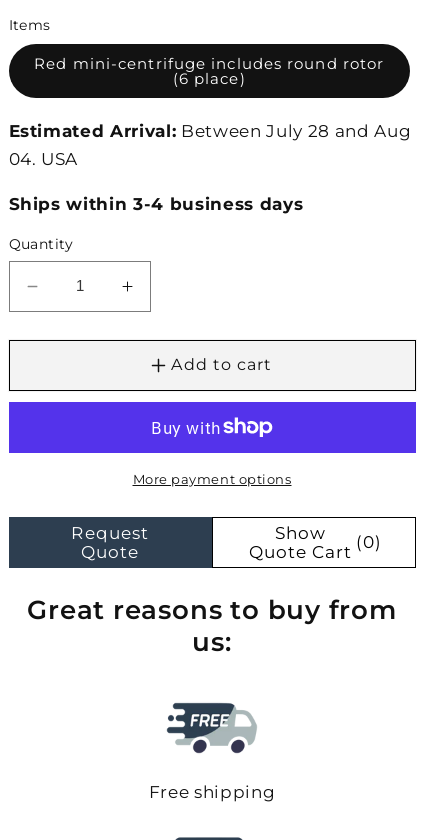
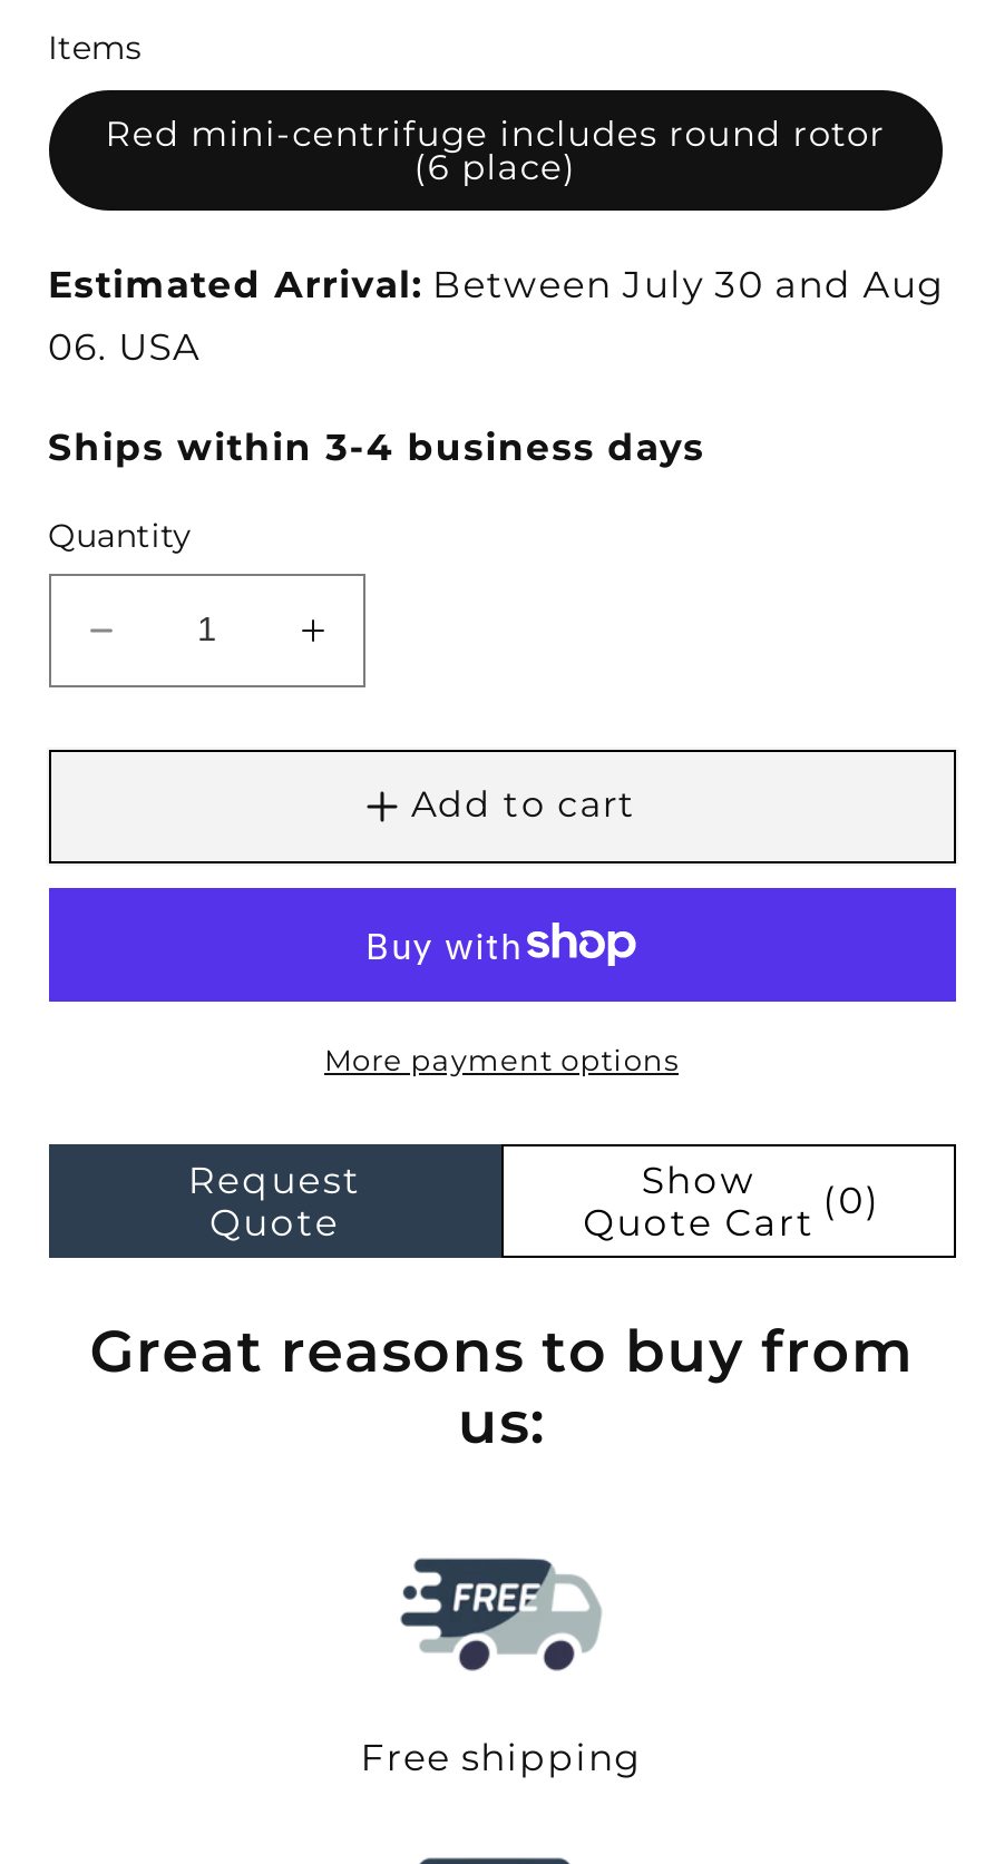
[8,121,411,141] Estimated Arrival: Between July 28 and Aug -> [48,262,946,307] Estimated Arrival: Between July 30 and Aug
[8,149,78,169] 04. USA -> [48,324,201,369] 06. USA

